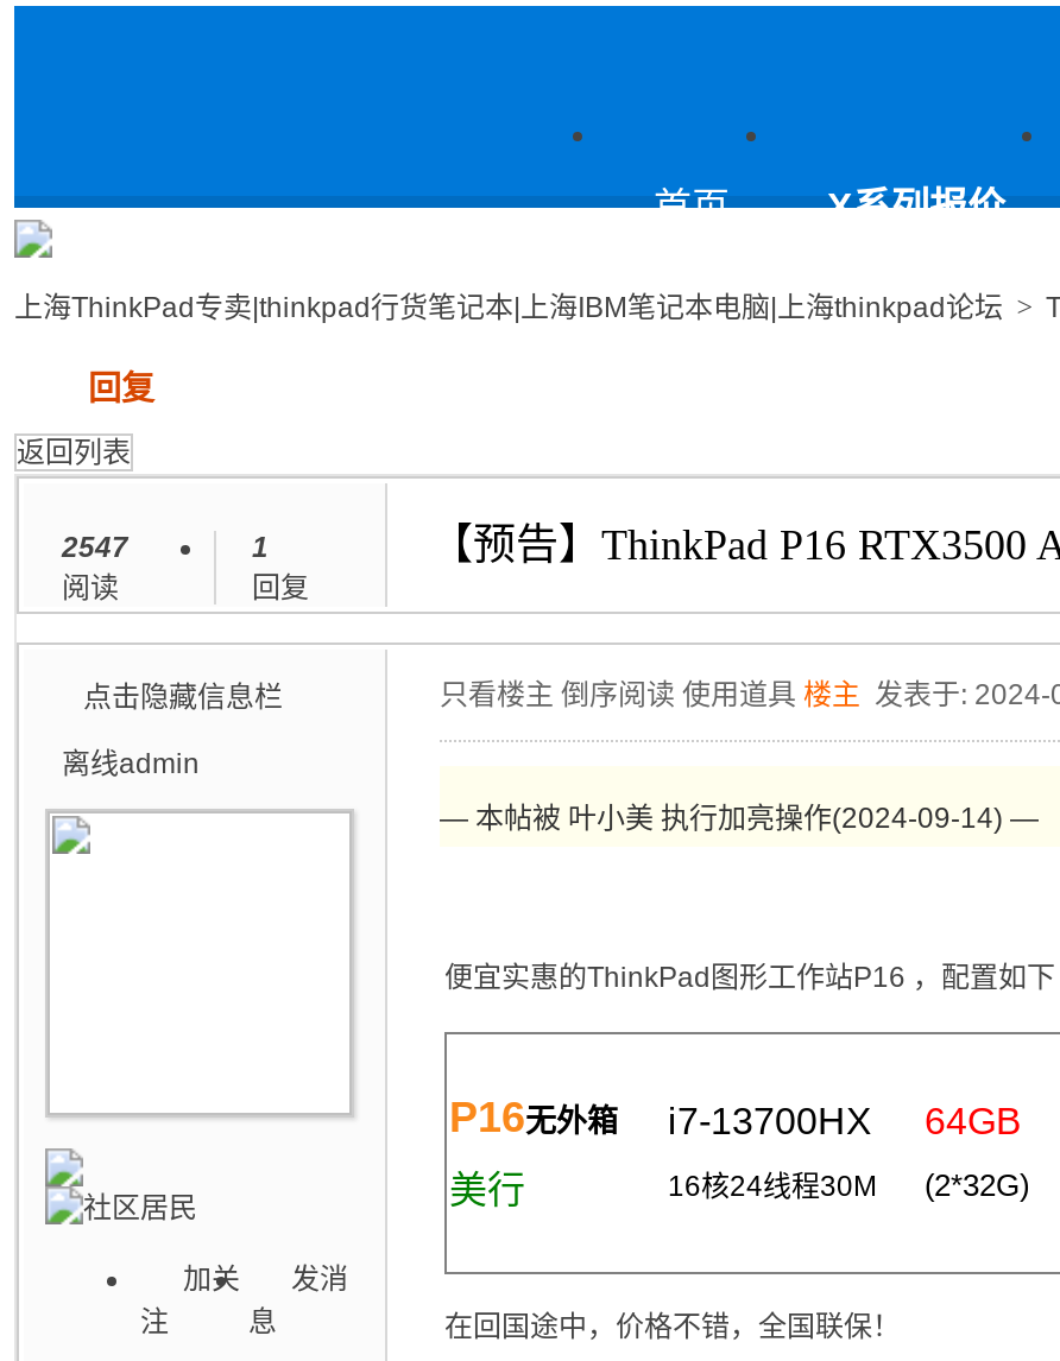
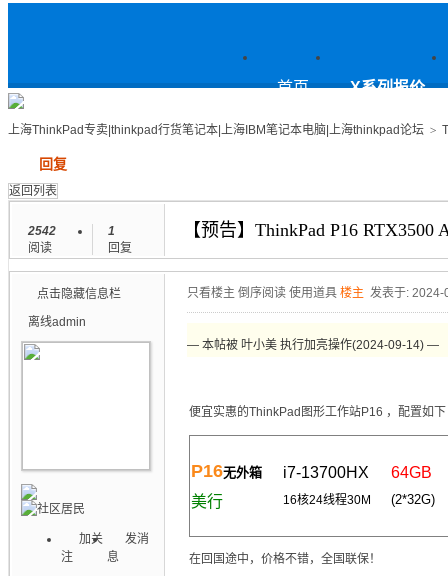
[62,531,128,564] 2547 -> [28,224,56,238] 2542

